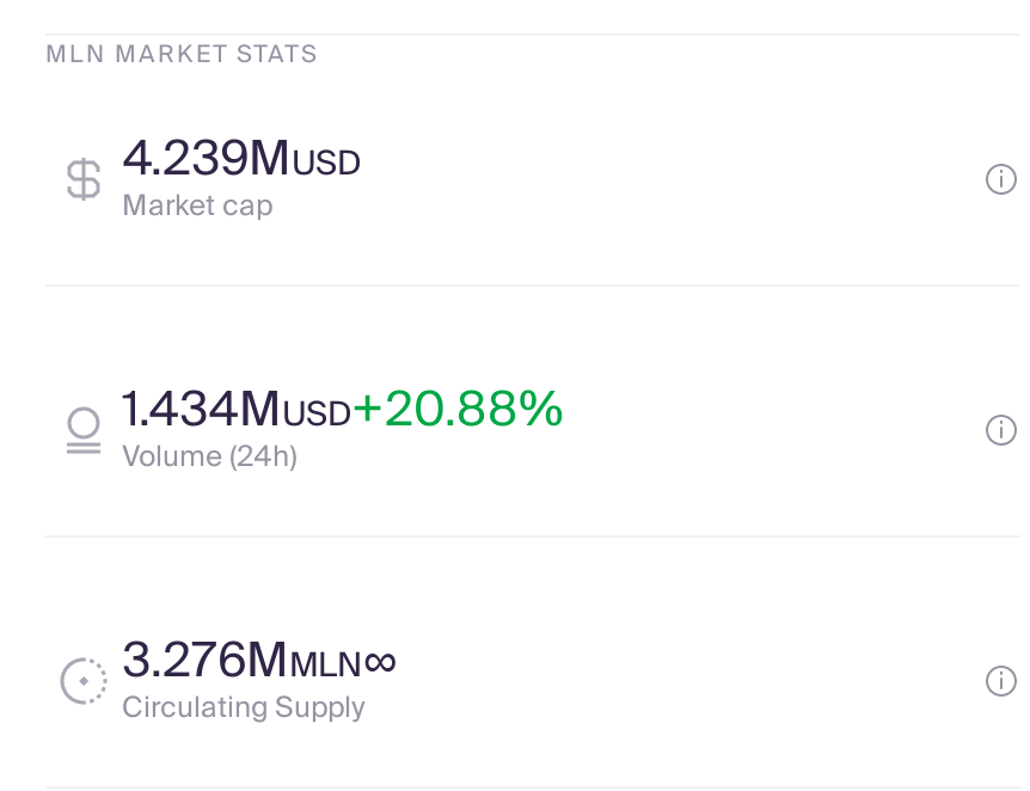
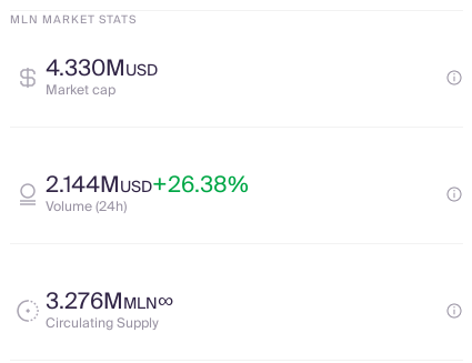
[122,119,361,201] 4.239MUSD -> [46,50,158,88] 4.330MUSD
[122,370,564,452] 1.434MUSD+20.88% -> [46,167,249,204] 2.144MUSD+26.38%

